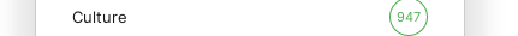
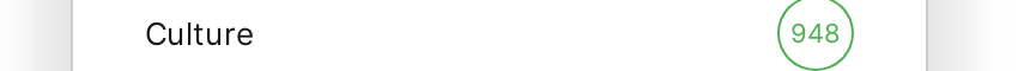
[397,8,421,25] 947 -> [790,16,841,49] 948

